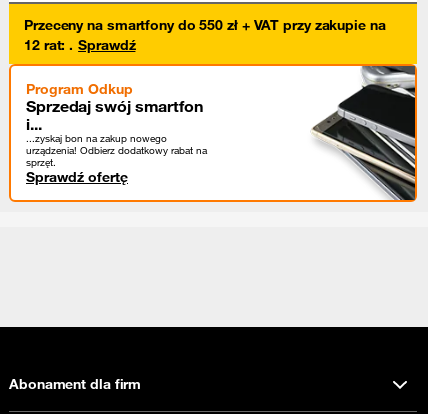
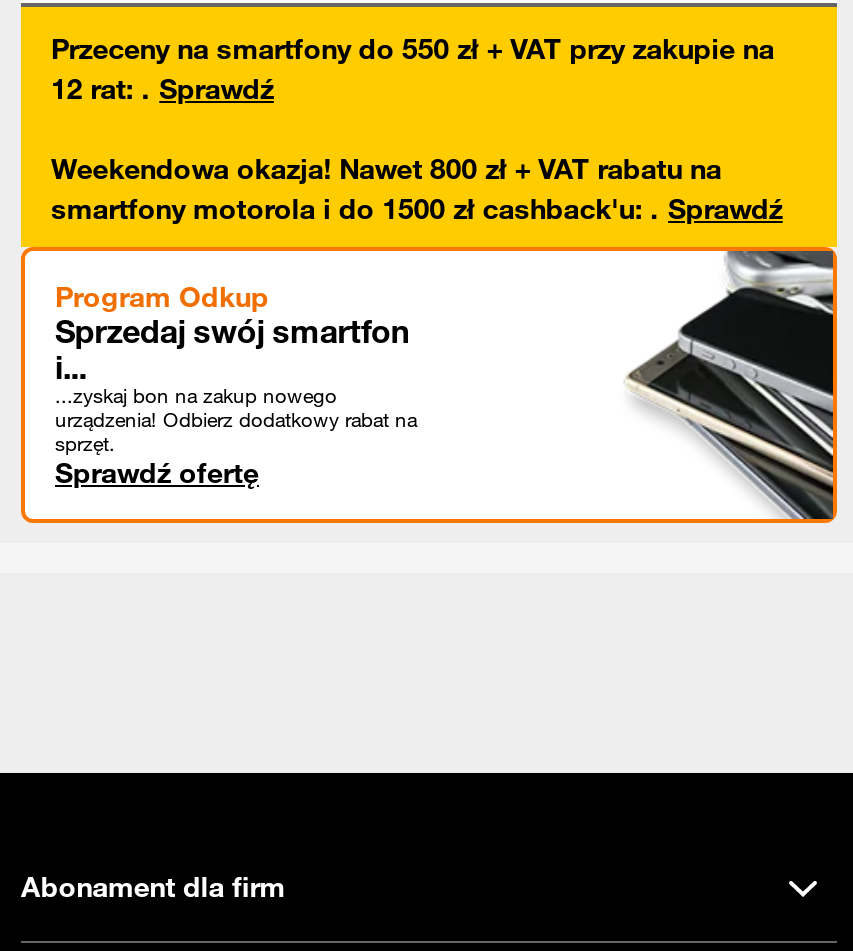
none -> [51,151,783,227] Weekendowa okazja! Nawet 800 zł + VAT rabatu na | smartfony motorola i do 1500 zł cashback'u:. Sprawdź

